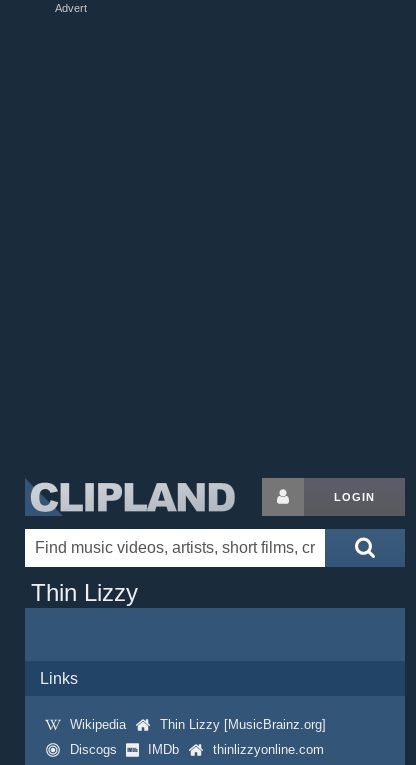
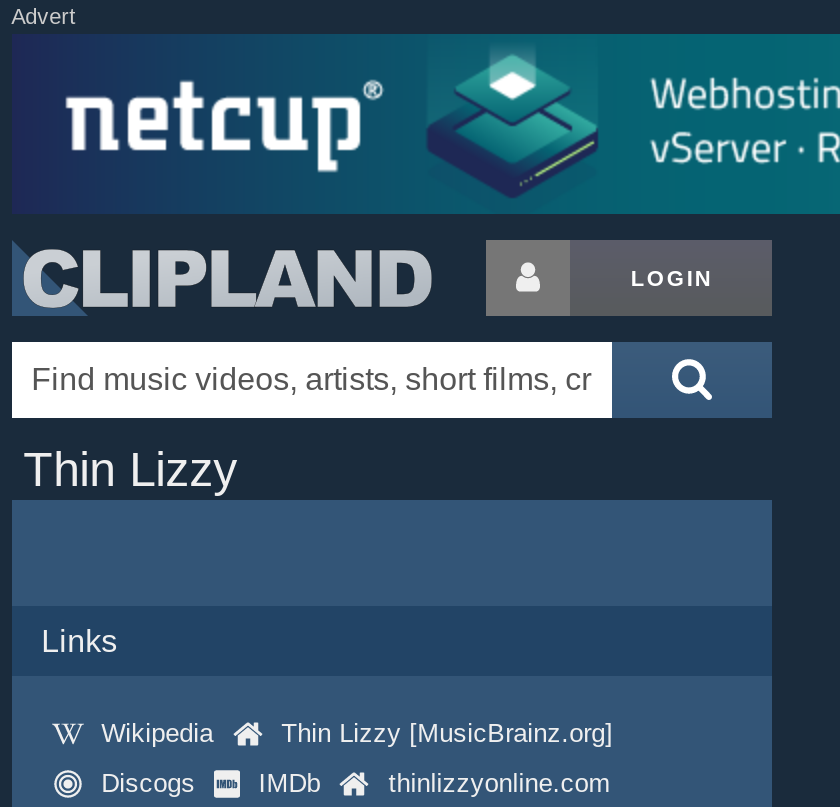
none -> [62,34,834,214] [image]

